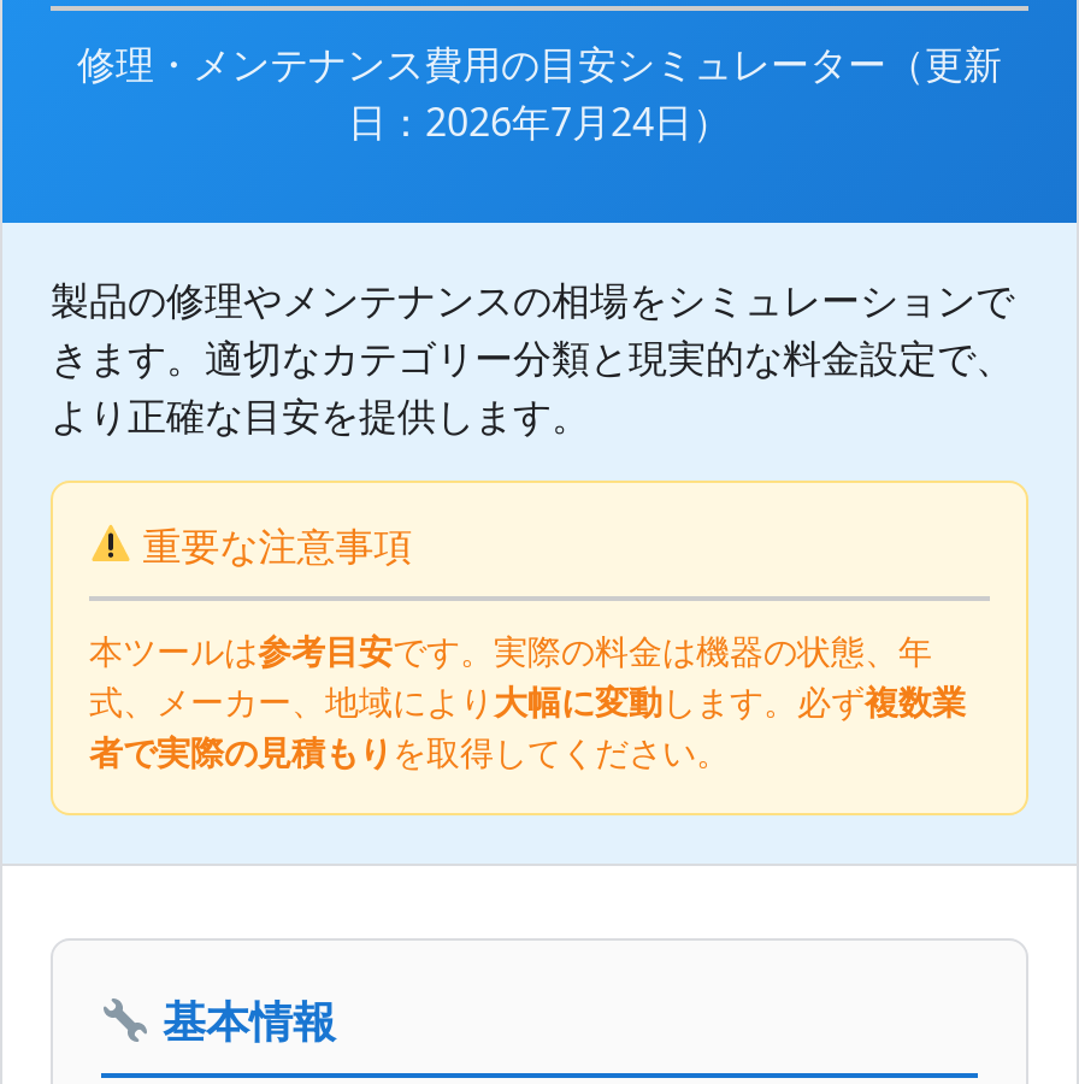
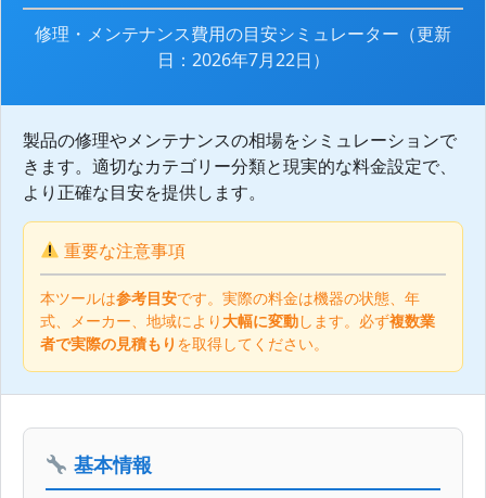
[348,95,731,148] 日：2026年7月24日） -> [157,48,329,71] 日：2026年7月22日）

